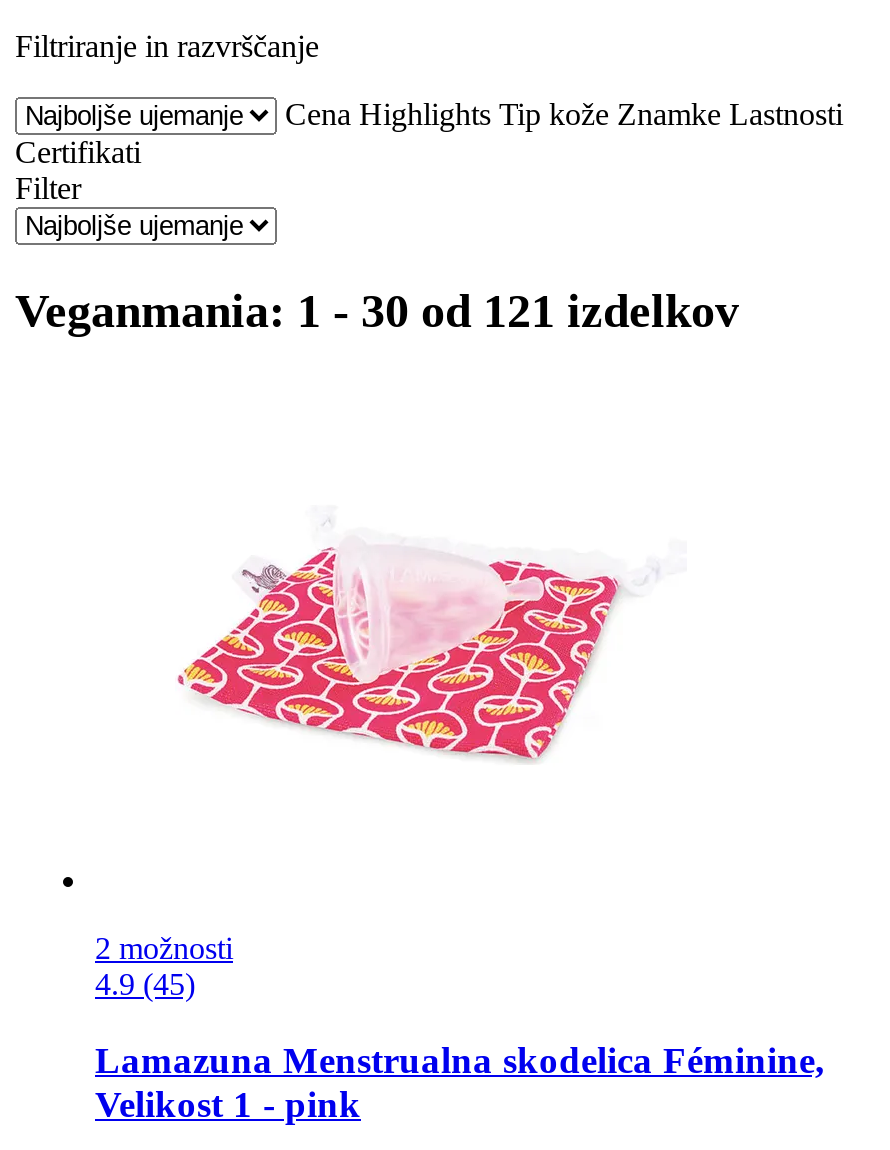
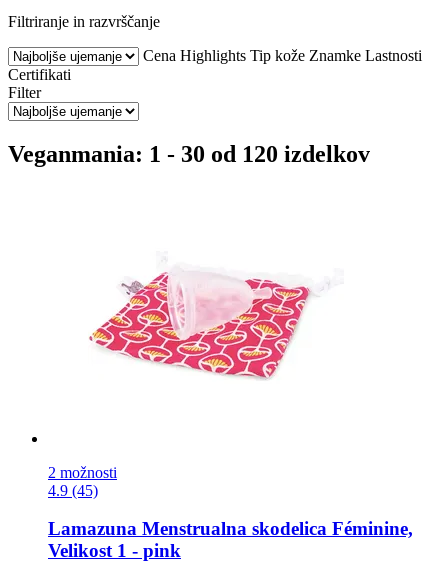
[15,284,739,336] Veganmania: 1 - 30 od 121 izdelkov -> [8,141,370,167] Veganmania: 1 - 30 od 120 izdelkov

